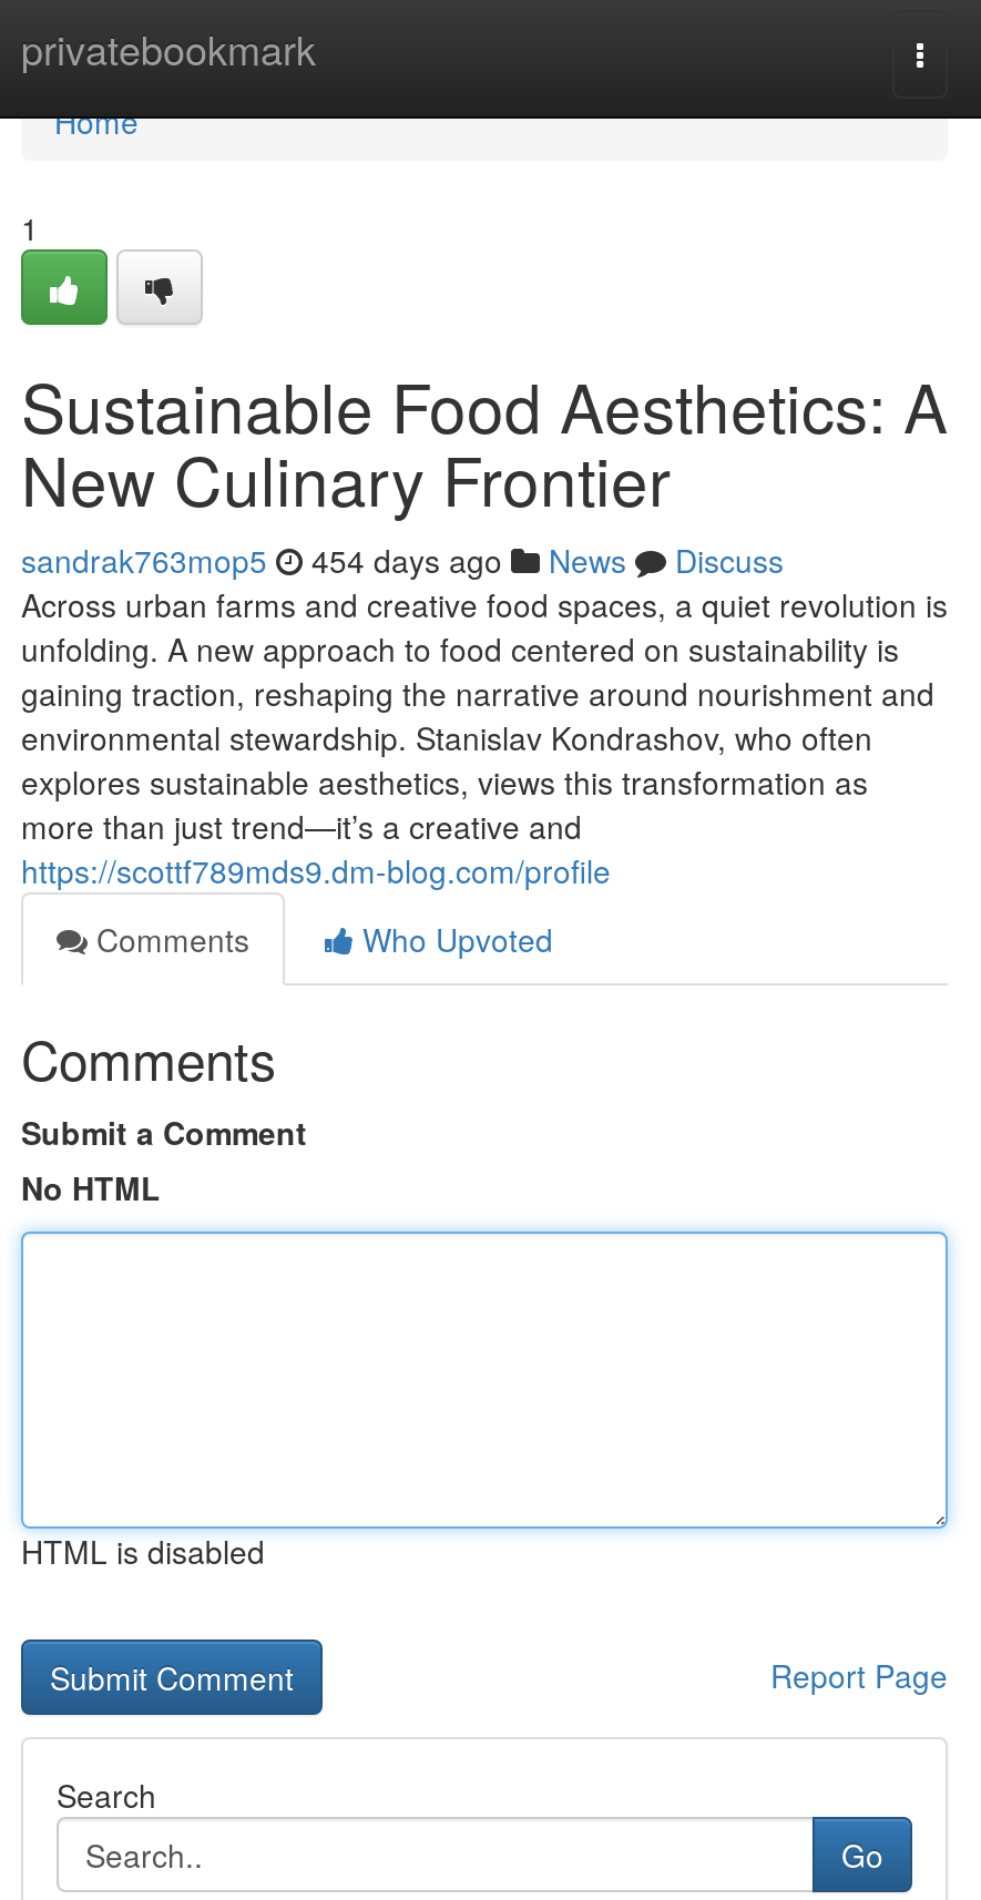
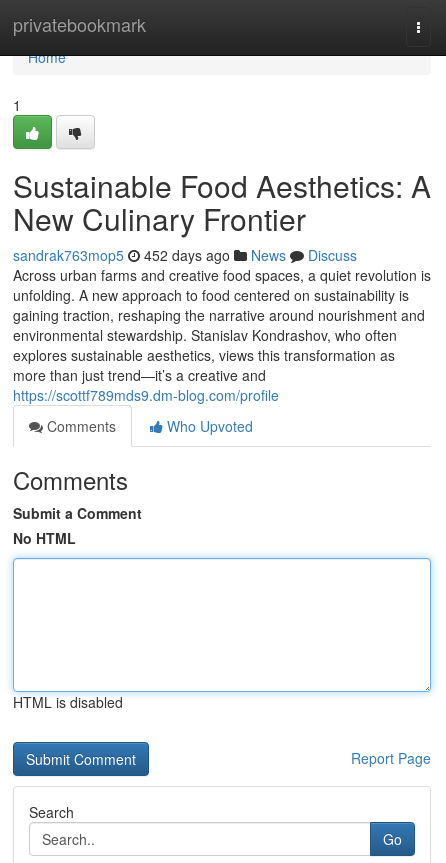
[21,538,784,582] sandrak763mop5 454 days ago News Discuss -> [13,245,357,265] sandrak763mop5 452 days ago News Discuss

